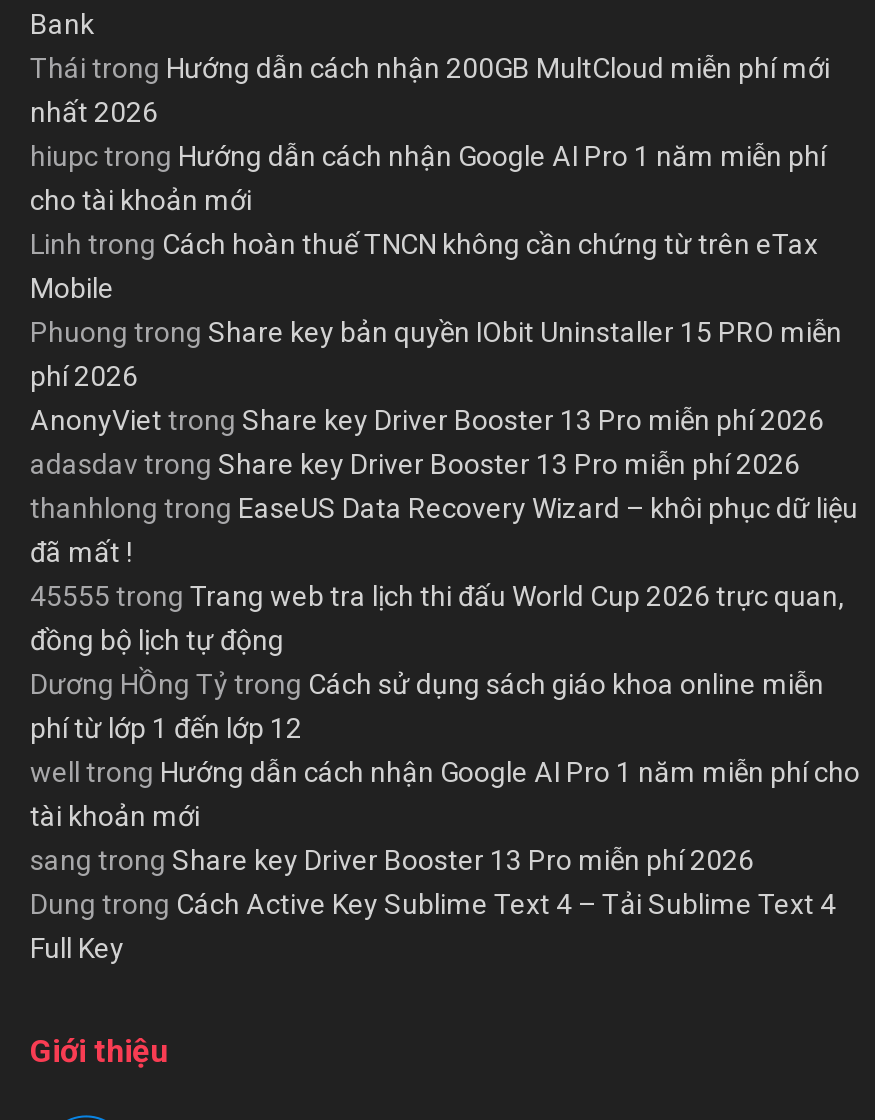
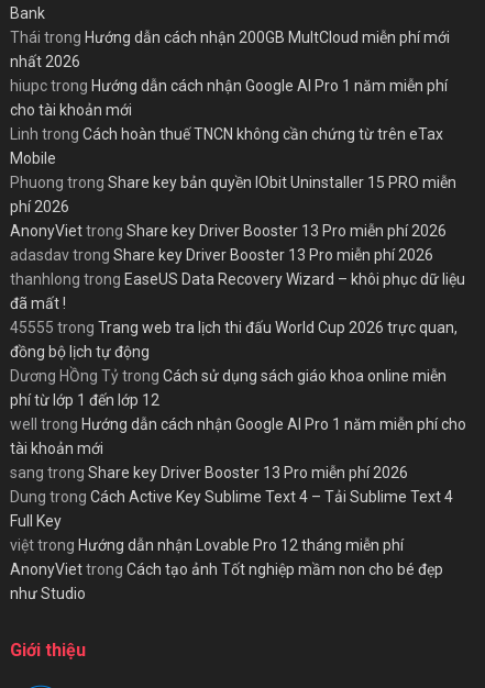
none -> [10,536,443,602] việt trong Hướng dẫn nhận Lovable Pro 12 tháng miễn phí | AnonyViet trong Cách tạo ảnh Tốt nghiệp mầm non cho bé đẹp | như Studio

